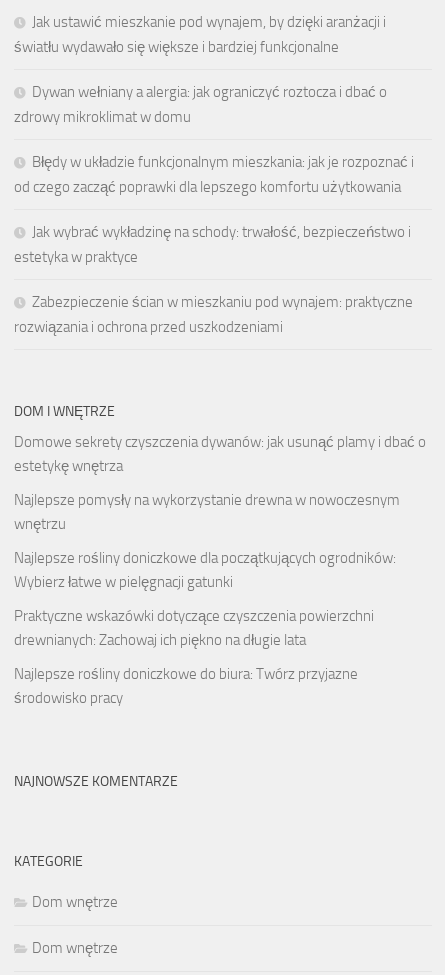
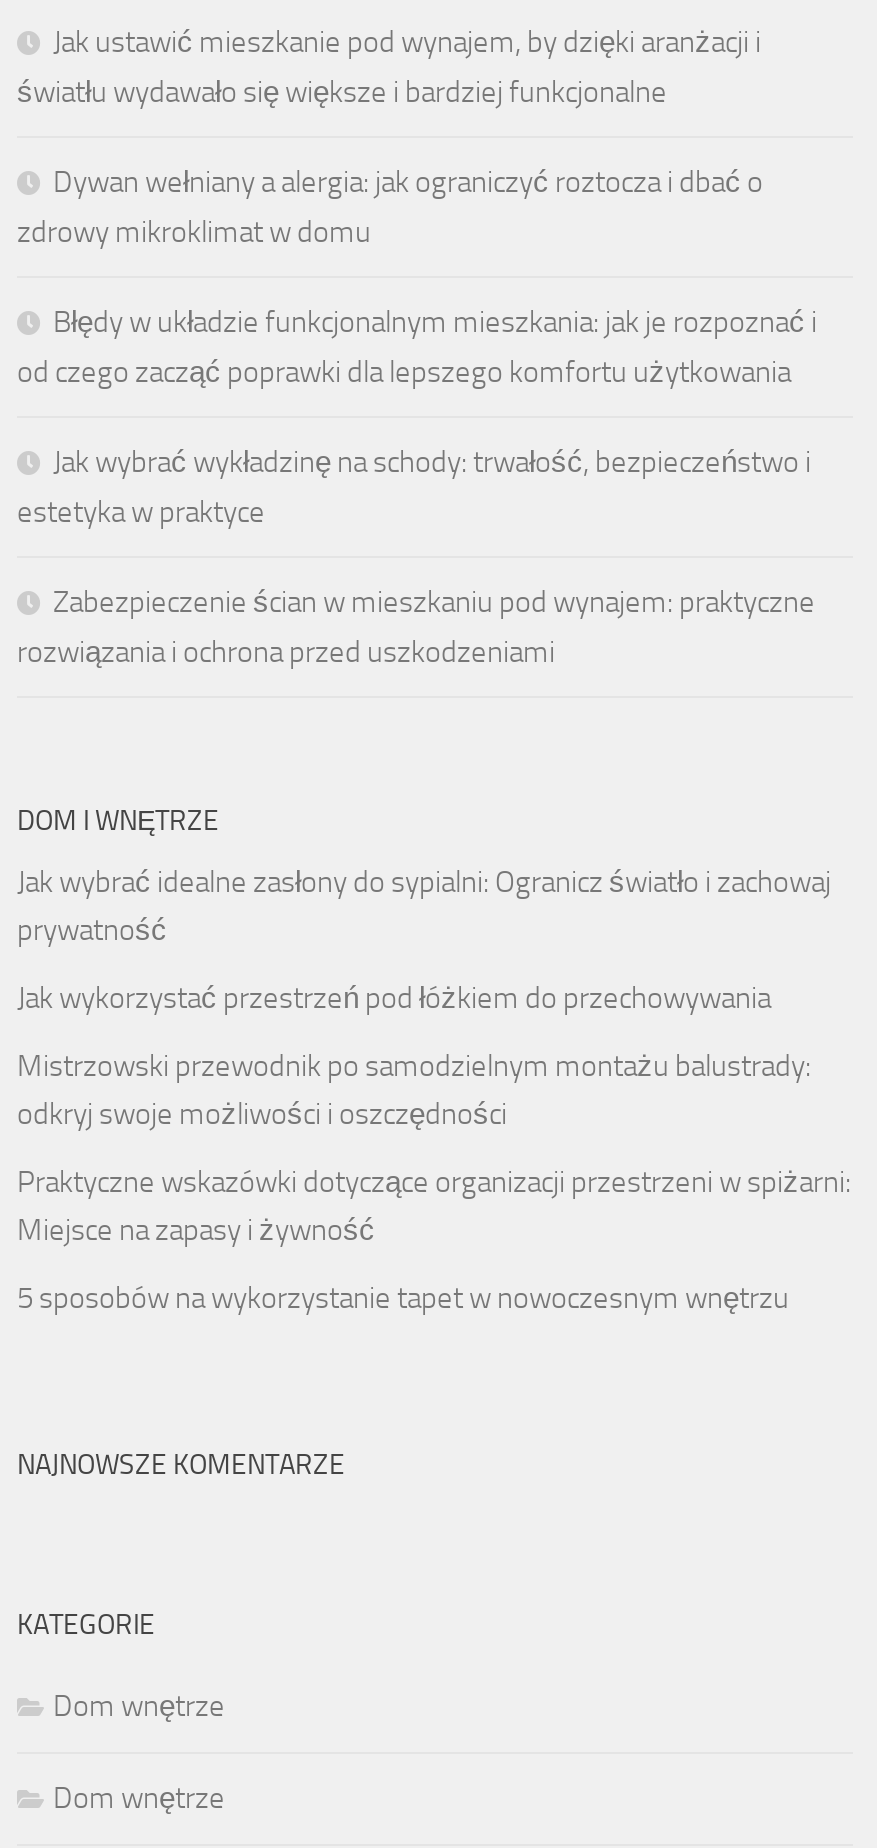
[14,433,426,475] Domowe sekrety czyszczenia dywanów: jak usunąć plamy i dbać o | estetykę wnętrza -> [17,864,831,948] Jak wybrać idealne zasłony do sypialni: Ogranicz światło i zachowaj | prywatność
[14,491,400,533] Najlepsze pomysły na wykorzystanie drewna w nowoczesnym | wnętrzu -> [17,980,771,1016] Jak wykorzystać przestrzeń pod łóżkiem do przechowywania
[14,549,396,591] Najlepsze rośliny doniczkowe dla początkujących ogrodników: | Wybierz łatwe w pielęgnacji gatunki -> [17,1048,811,1132] Mistrzowski przewodnik po samodzielnym montażu balustrady: | odkryj swoje możliwości i oszczędności
[14,607,374,649] Praktyczne wskazówki dotyczące czyszczenia powierzchni | drewnianych: Zachowaj ich piękno na długie lata -> [17,1164,851,1248] Praktyczne wskazówki dotyczące organizacji przestrzeni w spiżarni: | Miejsce na zapasy i żywność
[14,665,358,707] Najlepsze rośliny doniczkowe do biura: Twórz przyjazne | środowisko pracy -> [17,1280,789,1316] 5 sposobów na wykorzystanie tapet w nowoczesnym wnętrzu

